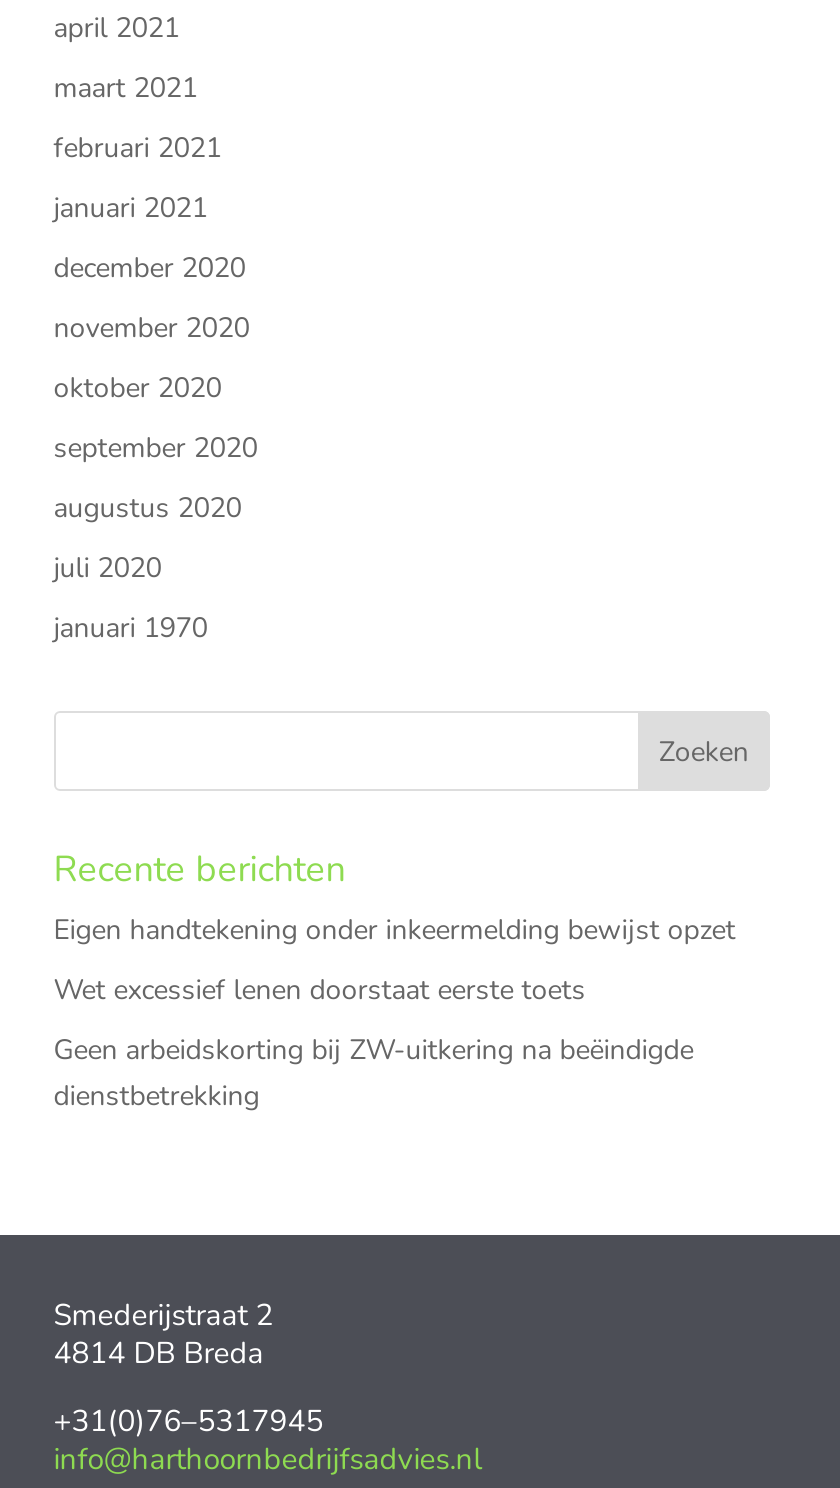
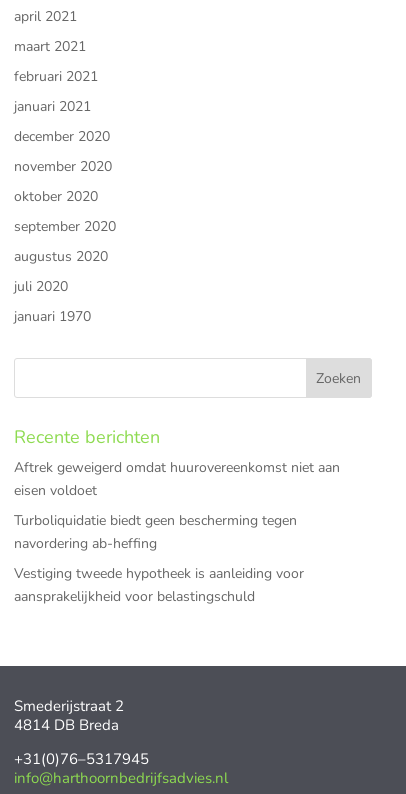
[54,911,736,949] Eigen handtekening onder inkeermelding bewijst opzet -> [14,458,340,500] Aftrek geweigerd omdat huurovereenkomst niet aan | eisen voldoet
[54,971,586,1009] Wet excessief lenen doorstaat eerste toets -> [14,511,297,553] Turboliquidatie biedt geen bescherming tegen | navordering ab-heffing
[54,1031,694,1115] Geen arbeidskorting bij ZW-uitkering na beëindigde | dienstbetrekking -> [14,564,304,606] Vestiging tweede hypotheek is aanleiding voor | aansprakelijkheid voor belastingschuld

